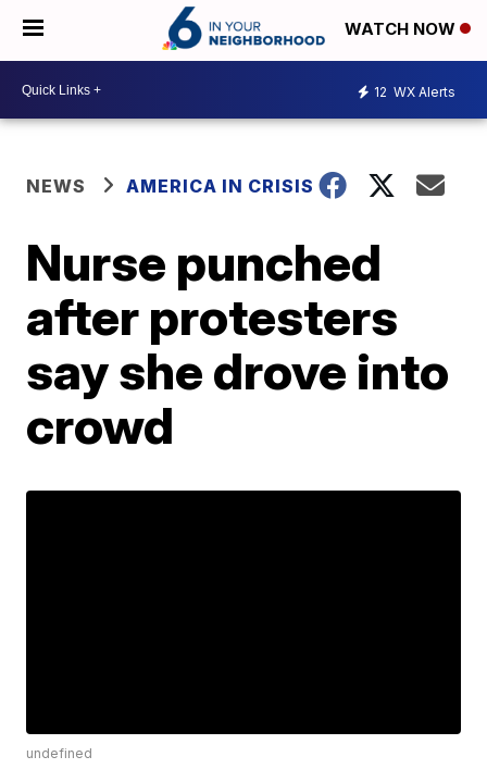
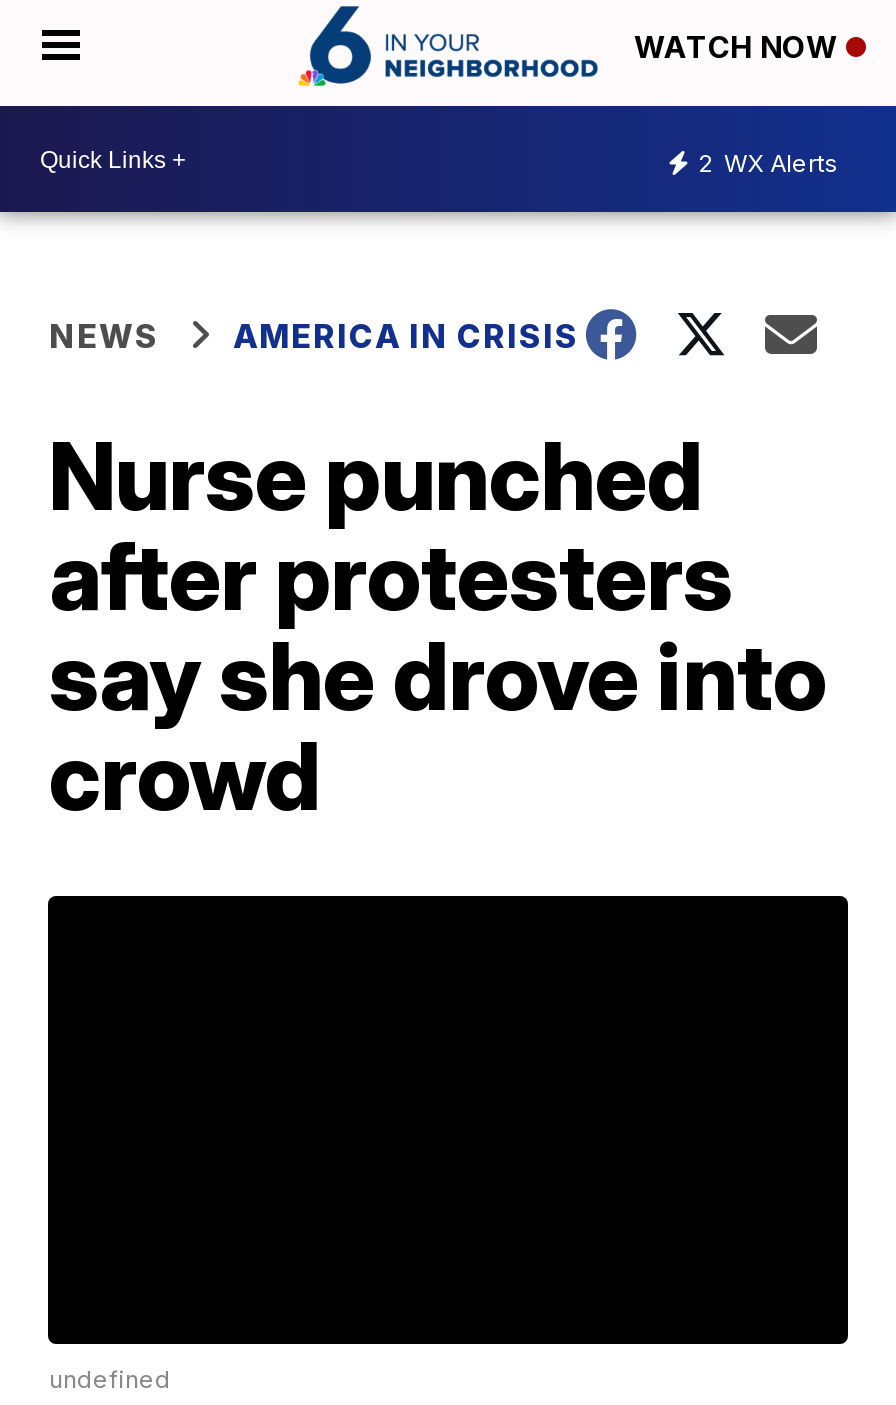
[374,83,455,100] 12 WX Alerts -> [698,147,838,177] 2 WX Alerts

